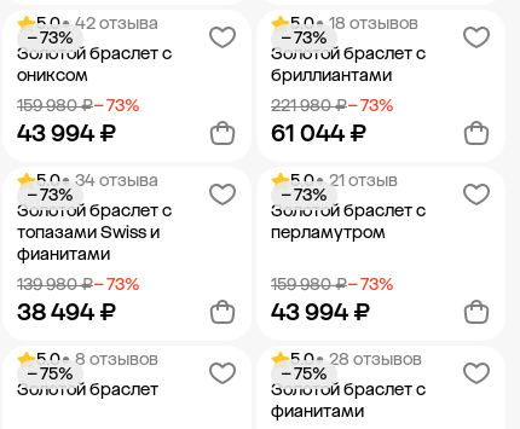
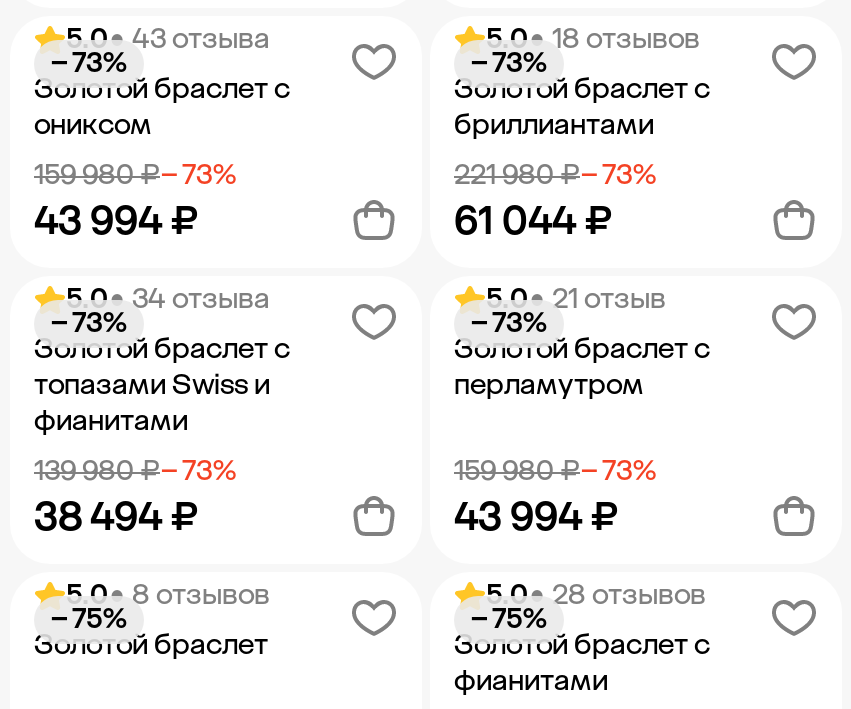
[36,13,158,34] 5.0• 42 отзыва -> [66,22,270,56] 5.0• 43 отзыва

